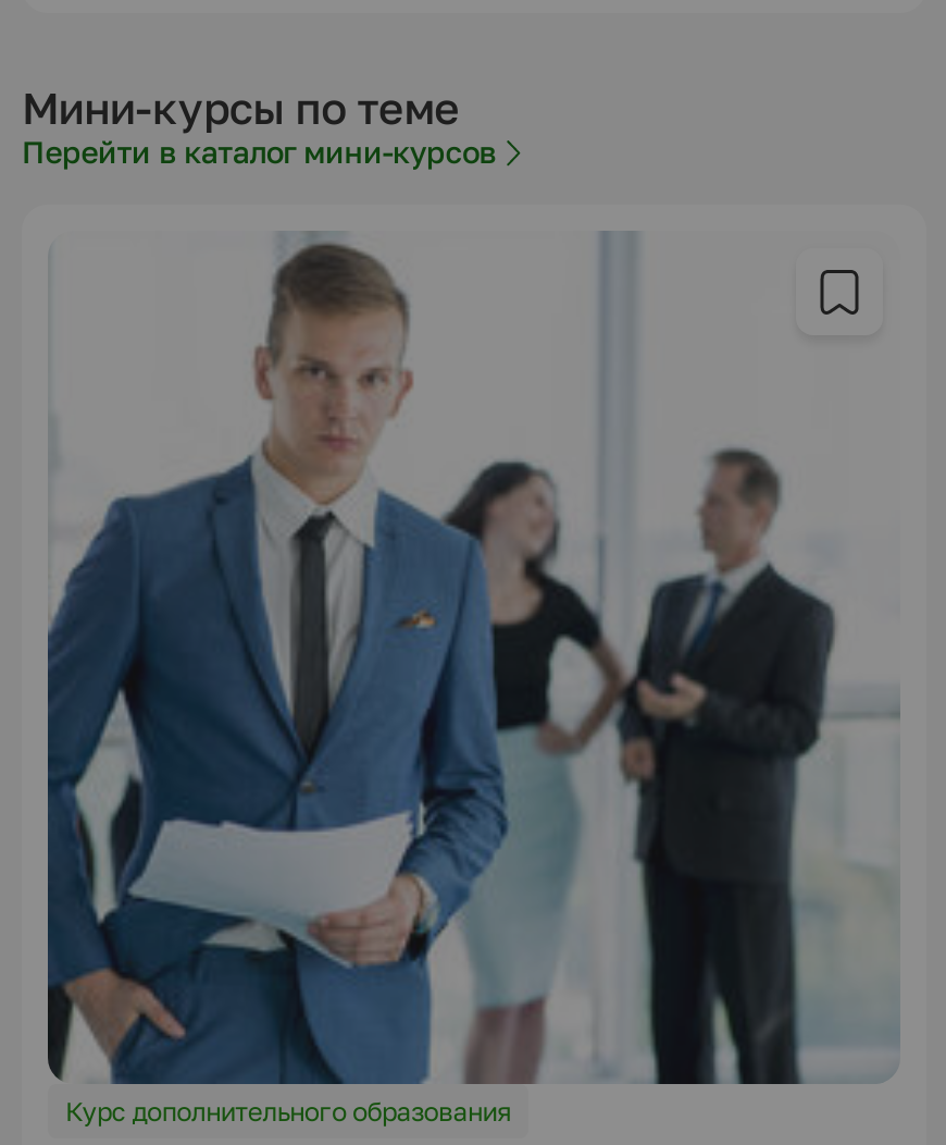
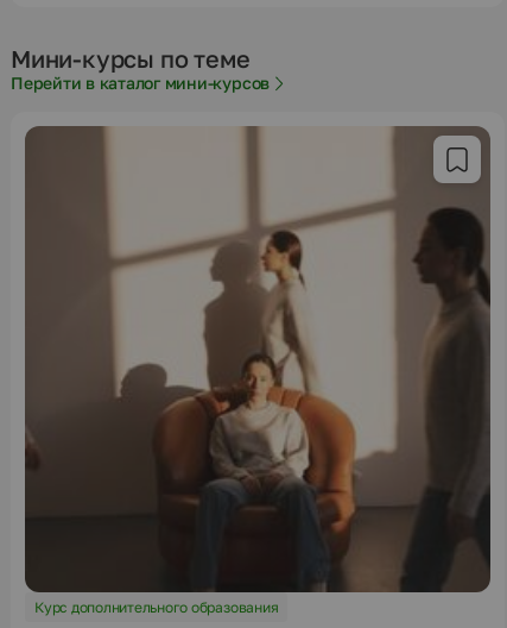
[46,231,900,1086] [image] -> [24,125,492,594] [image]

